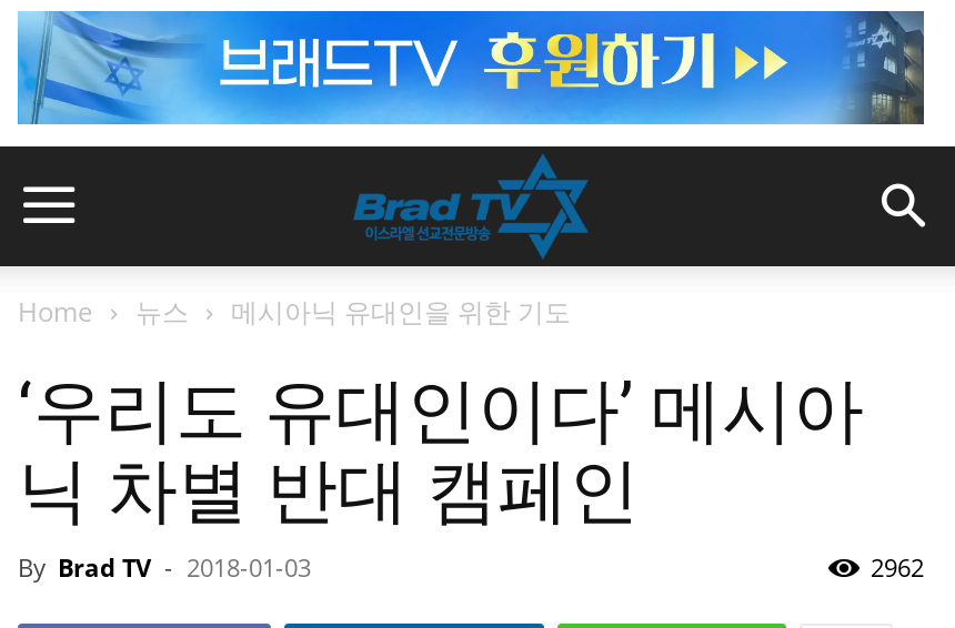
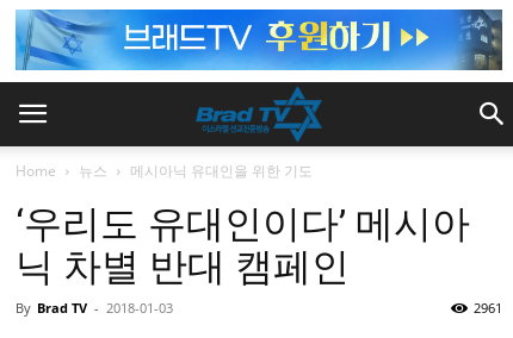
[871,550,924,584] 2962 -> [474,299,502,317] 2961

